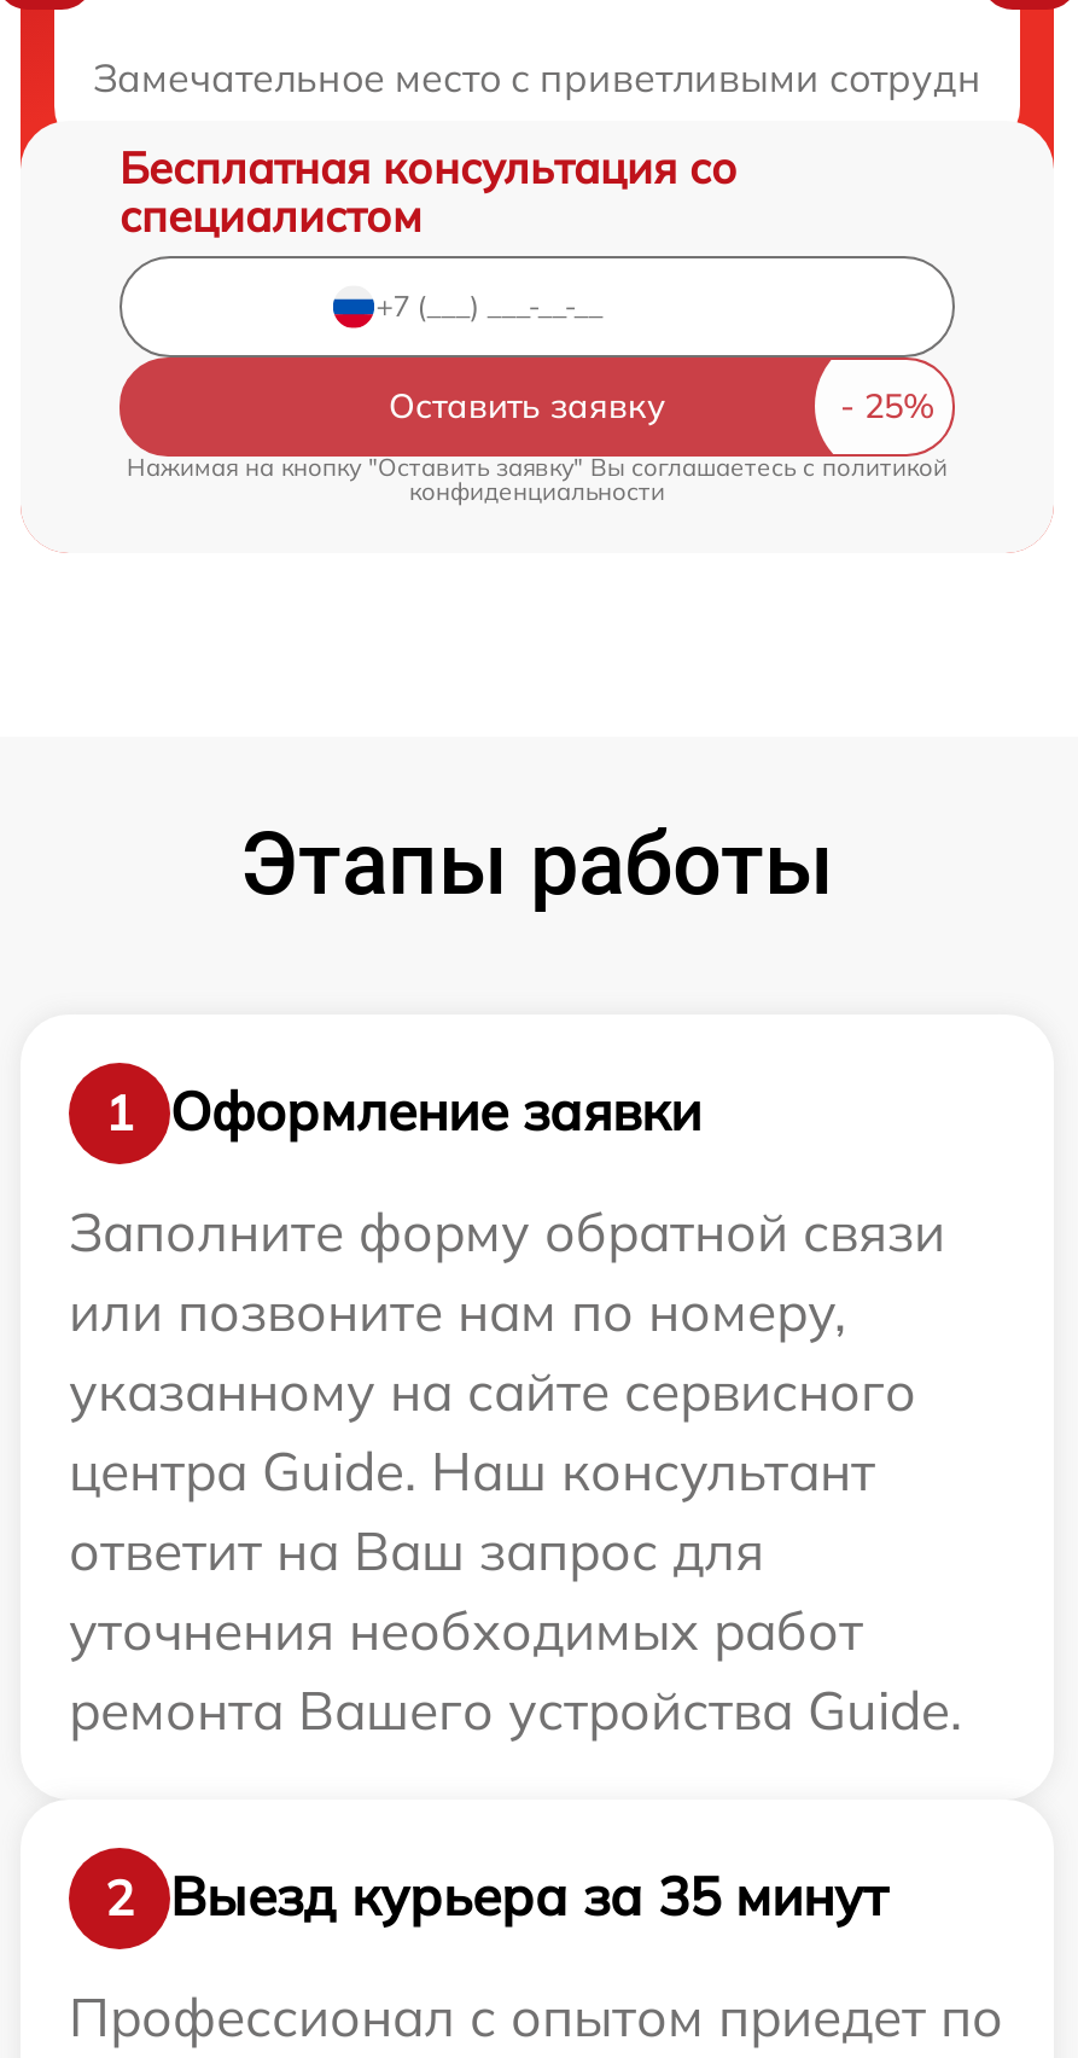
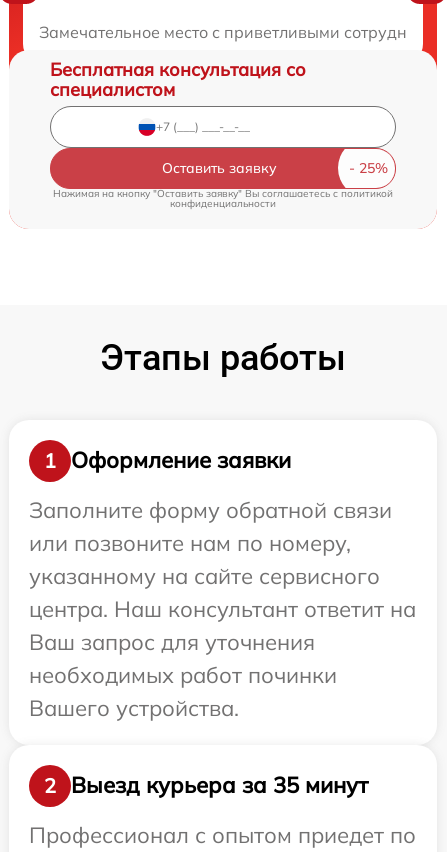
[69,1437,962,1744] центра Guide. Наш консультант | ответит на Ваш запрос для | уточнения необходимых работ | ремонта Вашего устройства Guide. -> [29,595,416,722] центра. Наш консультант ответит на | Ваш запрос для уточнения | необходимых работ починки | Вашего устройства.

